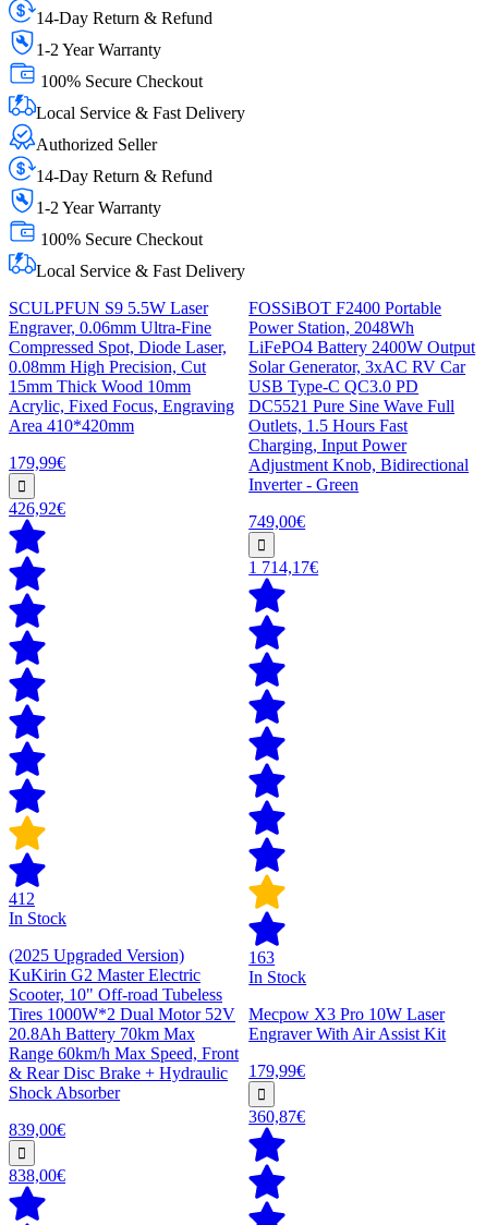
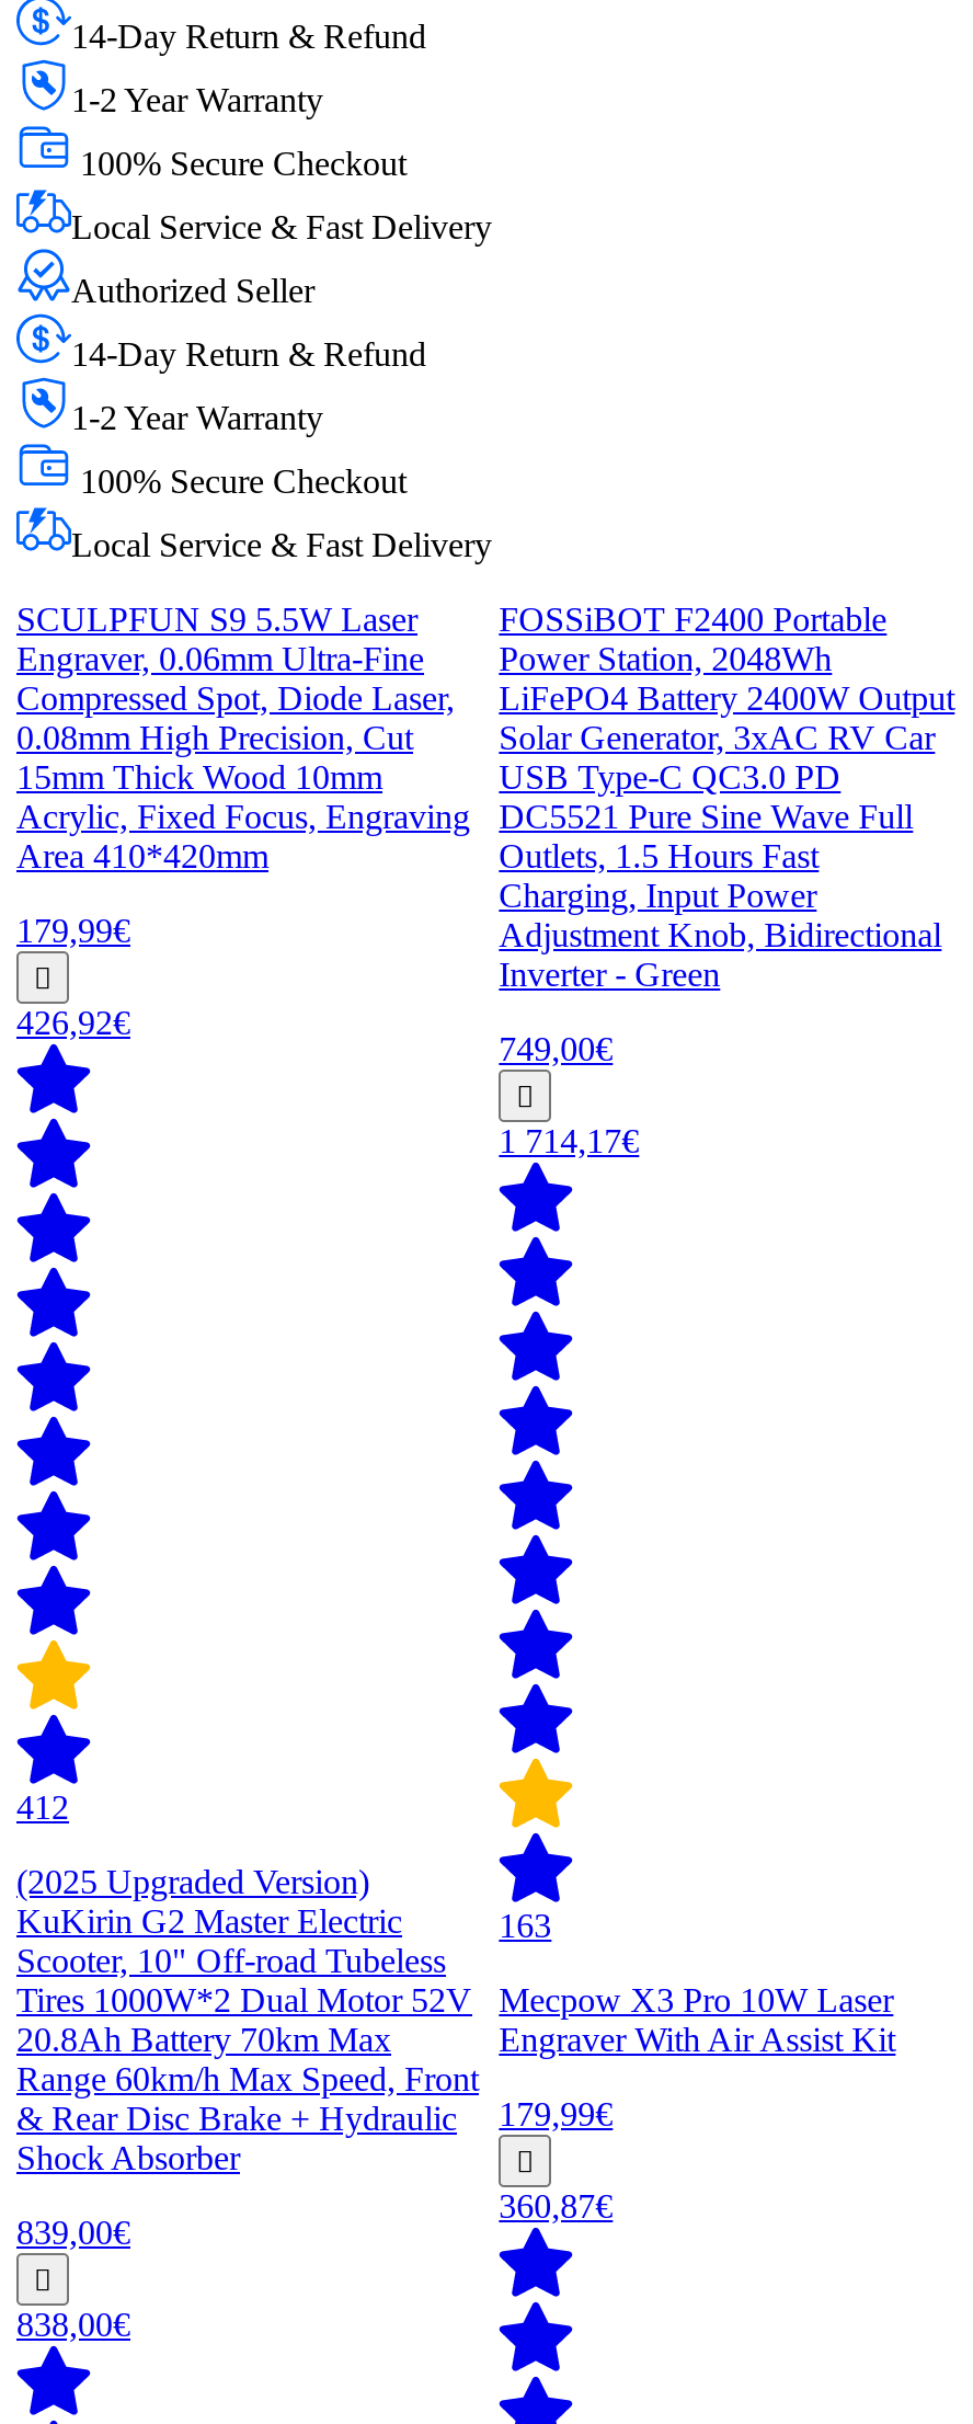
[9,909,66,927] In Stock -> none
[249,968,306,986] In Stock -> none

